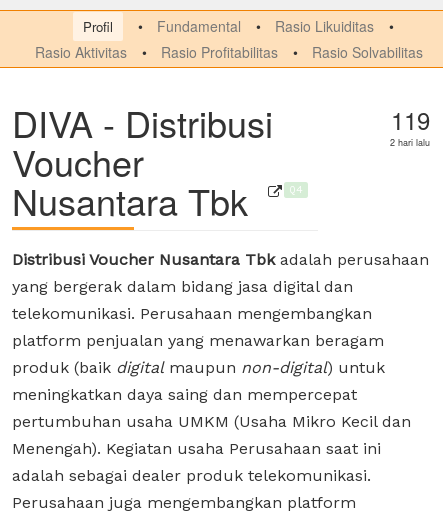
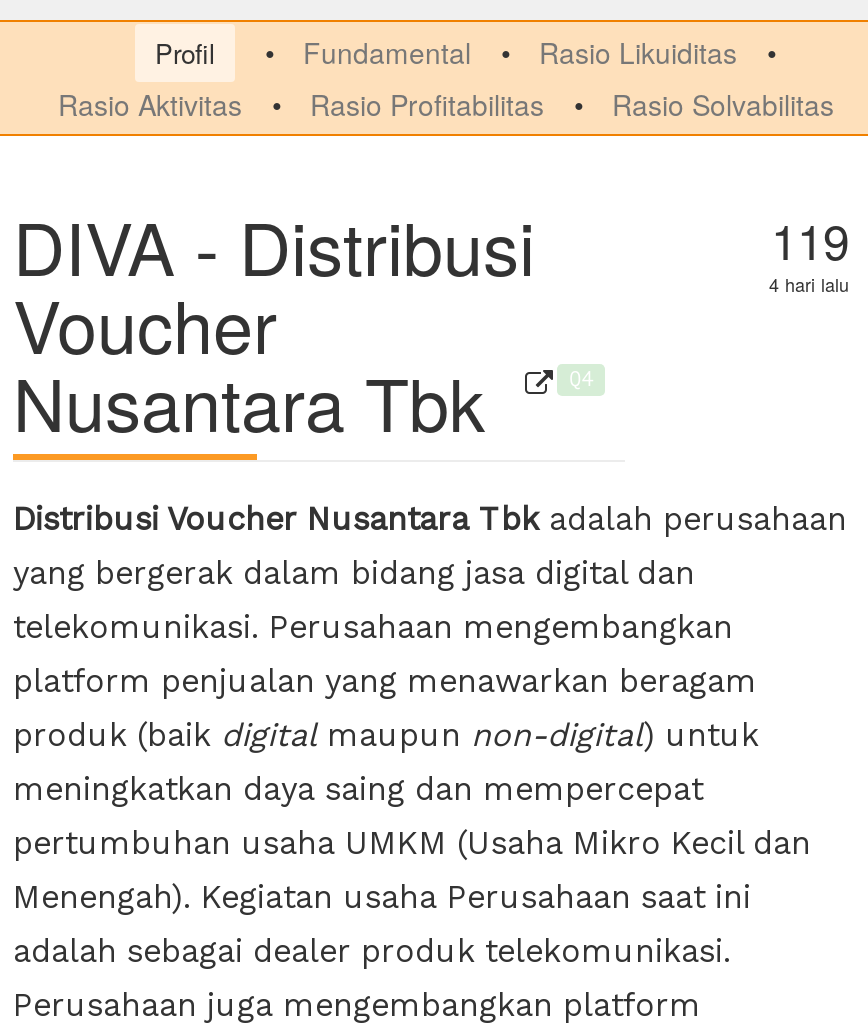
[390,136,430,149] 2 hari lalu -> [769,271,849,297] 4 hari lalu

